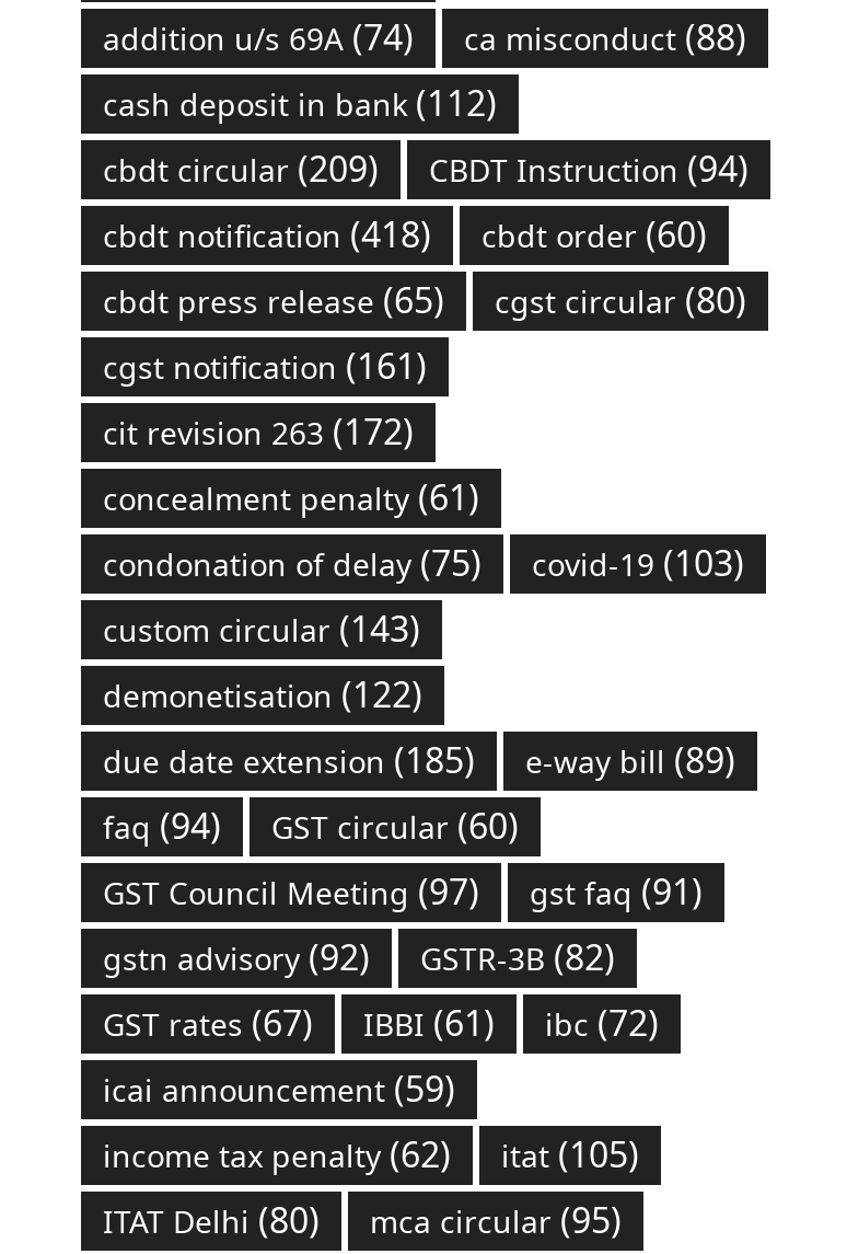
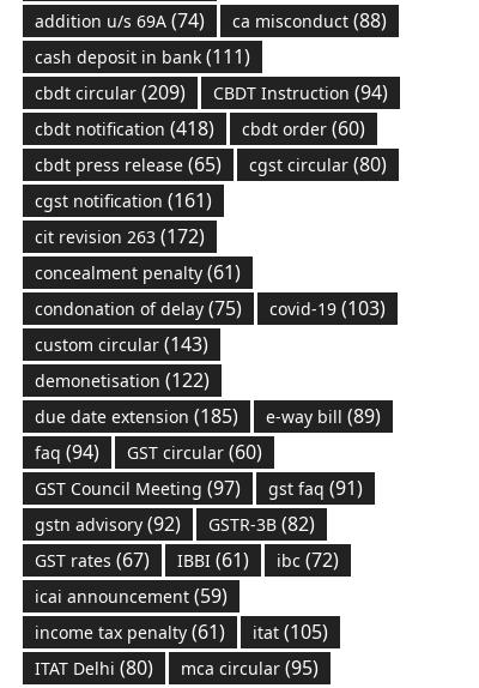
[103,78,497,126] cash deposit in bank (112) -> [35,43,250,69] cash deposit in bank (111)
[103,1130,451,1178] income tax penalty (62) -> [35,618,225,644] income tax penalty (61)

